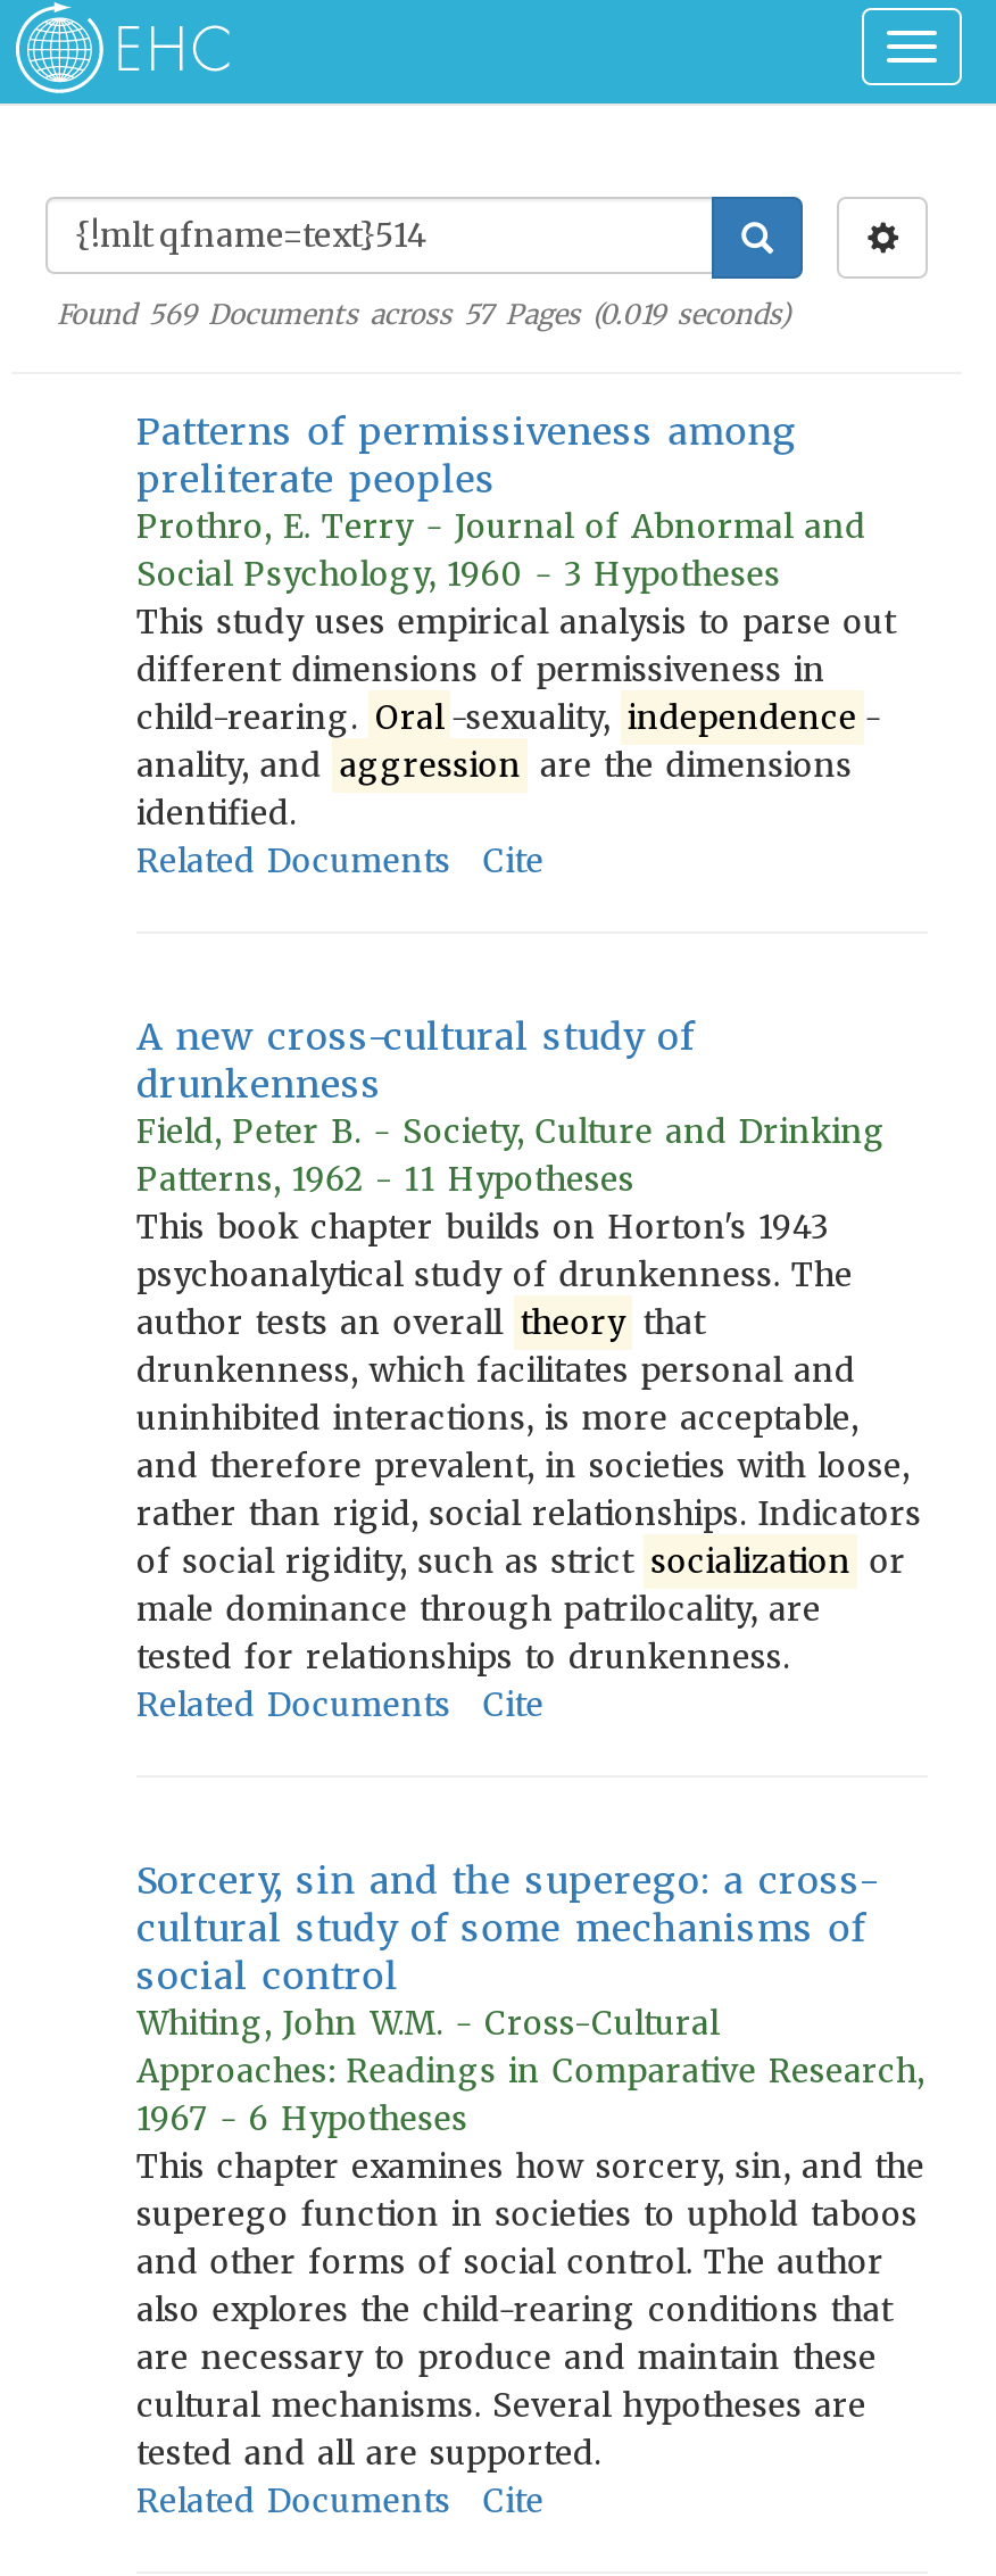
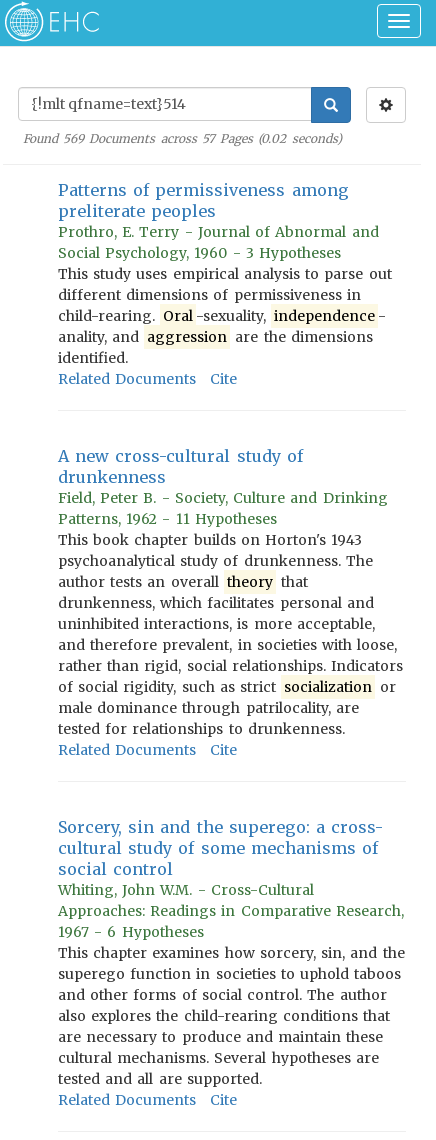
[57,297,791,331] Found 569 Documents across 57 Pages (0.019 seconds) -> [23,131,342,146] Found 569 Documents across 57 Pages (0.02 seconds)

